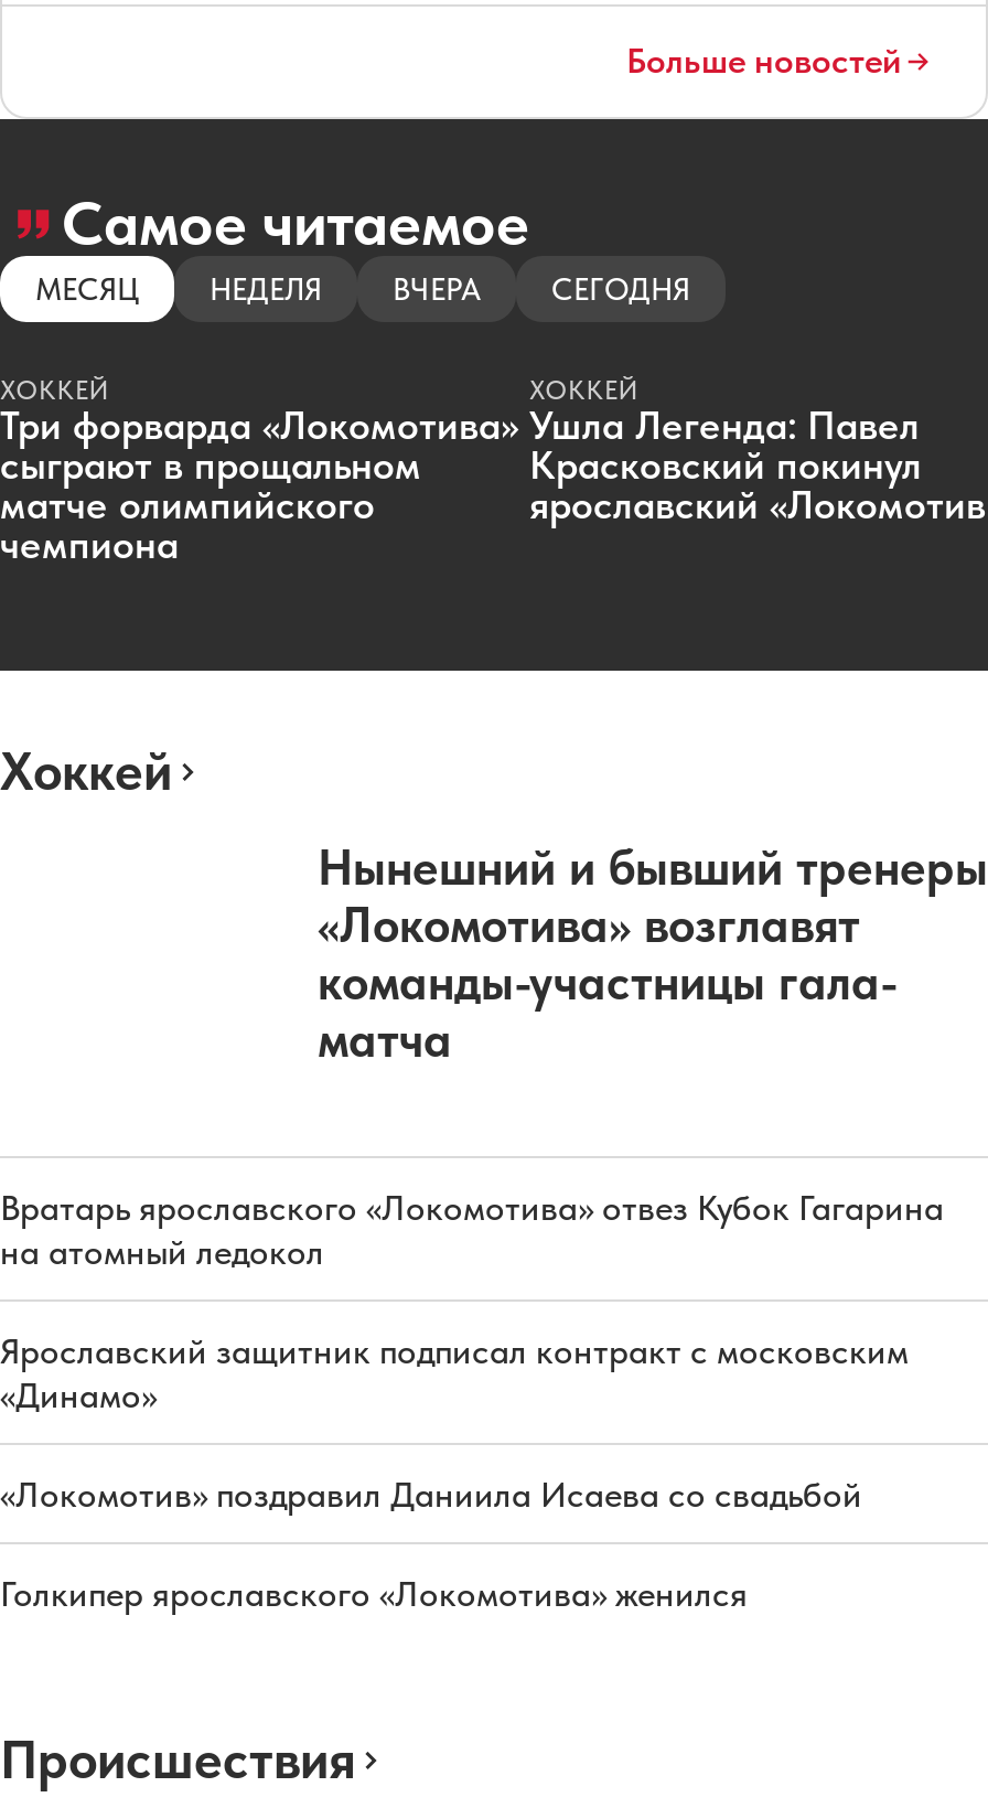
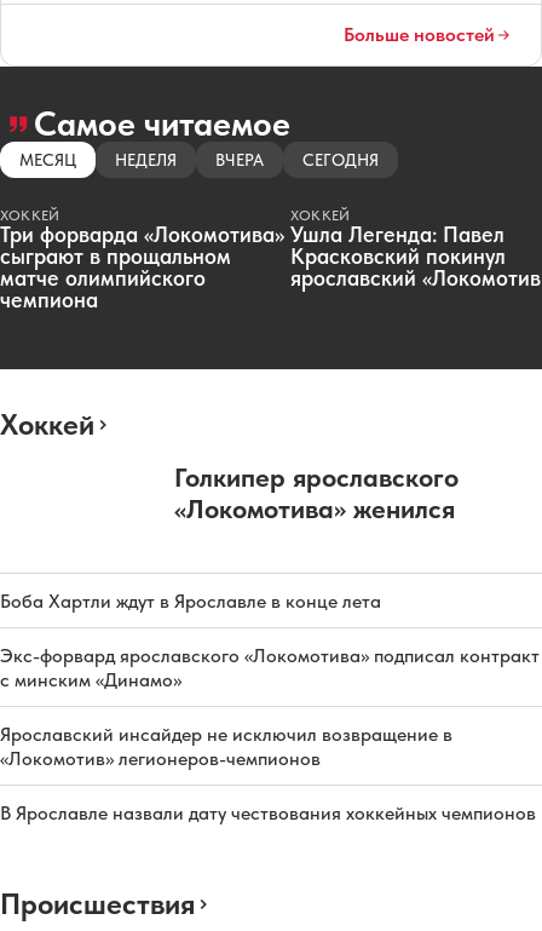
[318,838,988,1068] Нынешний и бывший тренеры | «Локомотива» возглавят | команды-участницы гала- | матча -> [174,461,459,524] Голкипер ярославского | «Локомотива» женился
[0,1187,944,1273] Вратарь ярославского «Локомотива» отвез Кубок Гагарина | на атомный ледокол -> [0,589,381,612] Боба Хартли ждут в Ярославле в конце лета
[0,1330,909,1416] Ярославский защитник подписал контракт с московским | «Динамо» -> [0,644,540,691] Экс-форвард ярославского «Локомотива» подписал контракт | с минским «Динамо»
[0,1474,862,1515] «Локомотив» поздравил Даниила Исаева со свадьбой -> [0,723,452,770] Ярославский инсайдер не исключил возвращение в | «Локомотив» легионеров-чемпионов
[0,1573,748,1615] Голкипер ярославского «Локомотива» женился -> [0,801,536,824] В Ярославле назвали дату чествования хоккейных чемпионов

